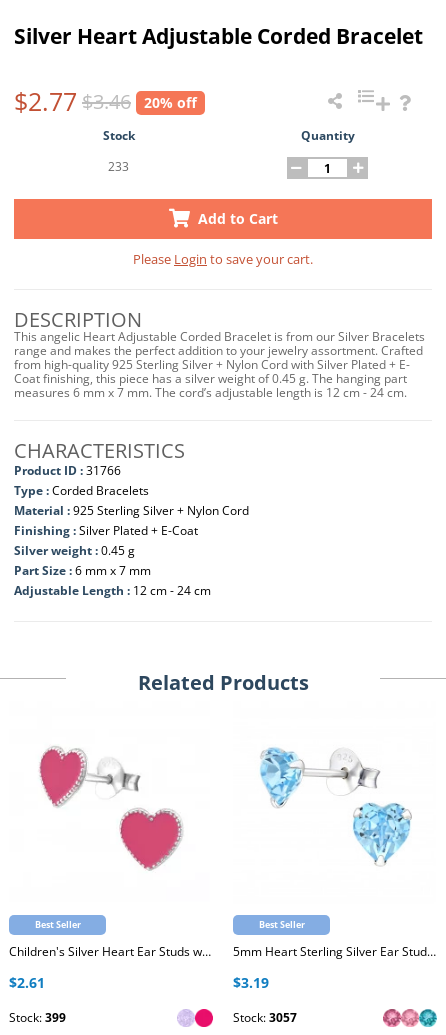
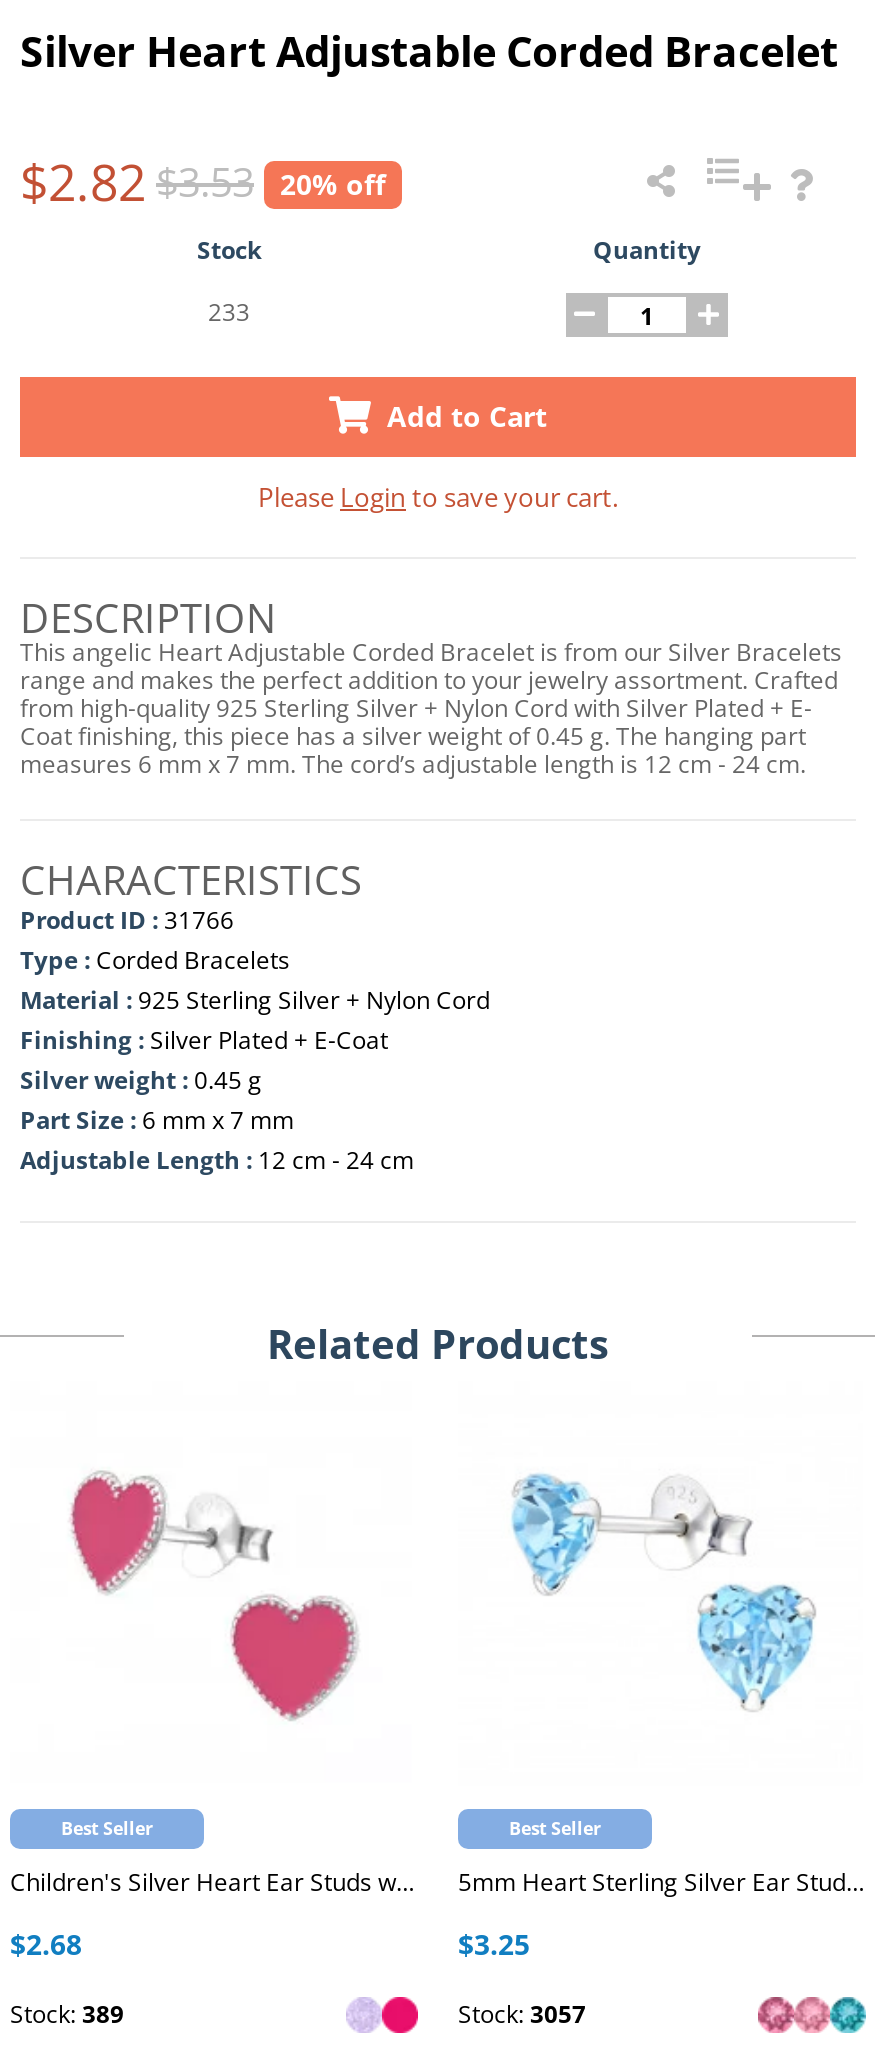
[14,84,197,118] $2.77 $3.46 20% off -> [20,147,386,215] $2.82 $3.53 20% off
[9,973,45,992] $2.61 -> [10,1925,82,1963] $2.68
[233,973,269,992] $3.19 -> [458,1925,530,1963] $3.25
[9,1009,66,1026] Stock: 399 -> [10,1997,124,2031] Stock: 389

